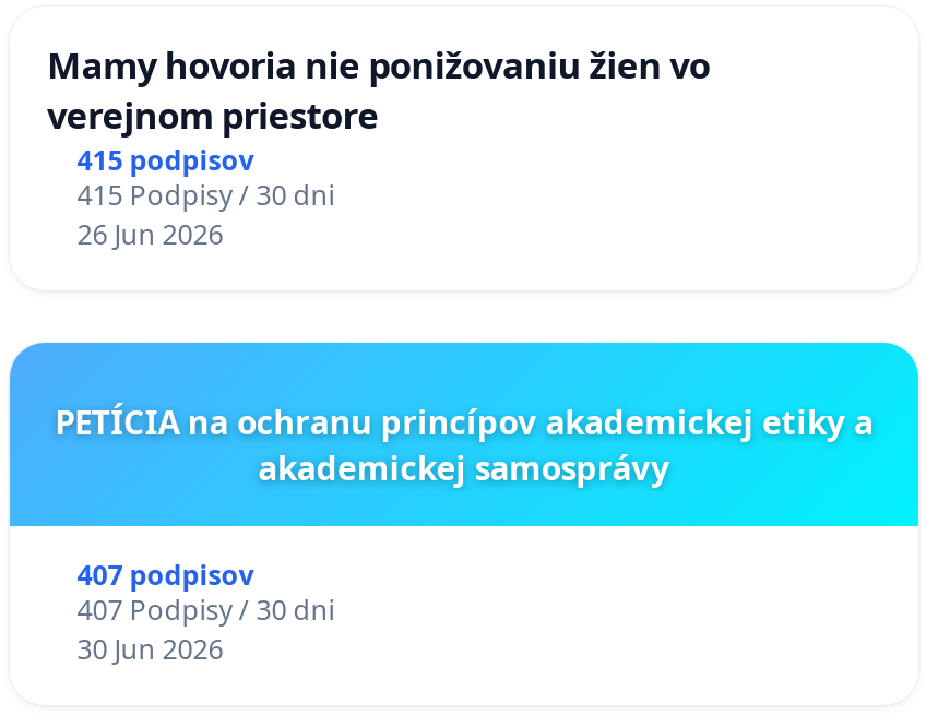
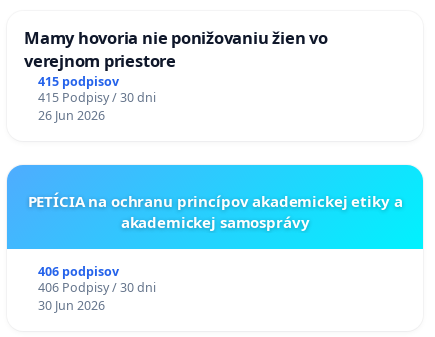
[77,556,254,594] 407 podpisov -> [38,263,119,280] 406 podpisov
[77,591,335,629] 407 Podpisy / 30 dni -> [38,279,156,296] 406 Podpisy / 30 dni

